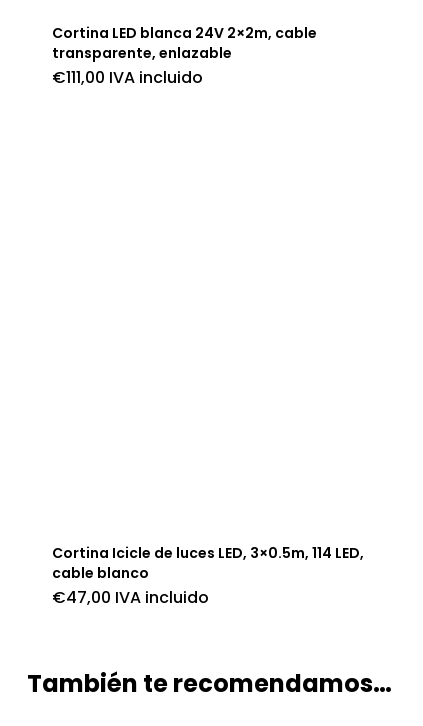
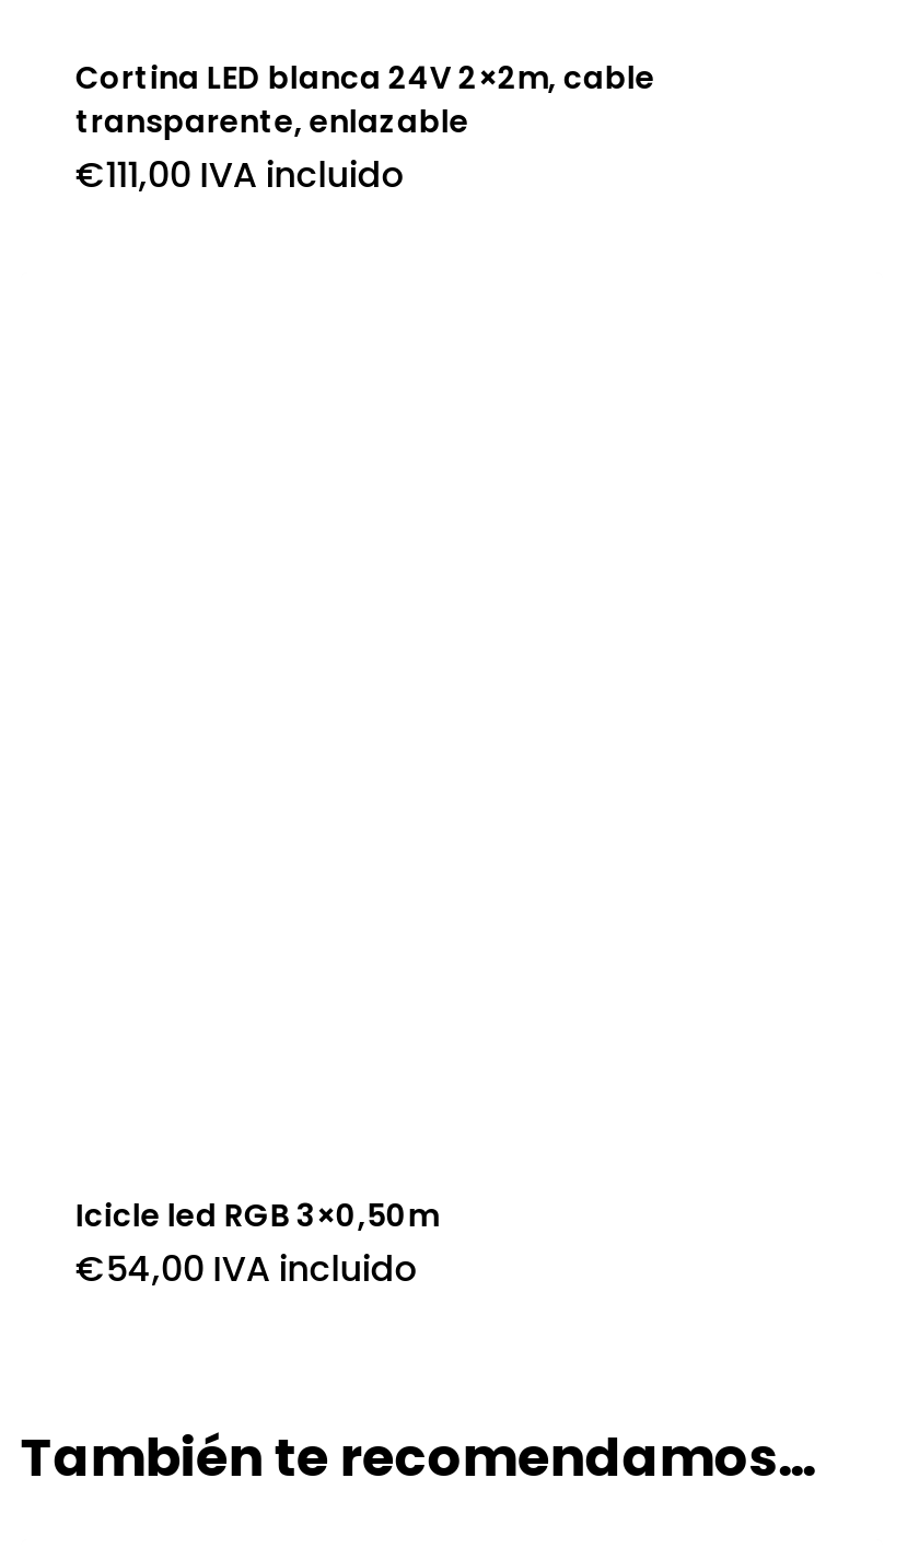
[52,543,364,609] Cortina Icicle de luces LED, 3×0.5m, 114 LED, | cable blanco | €47,00 IVA incluido -> [75,1194,438,1294] Icicle led RGB 3×0,50m | €54,00 IVA incluido

